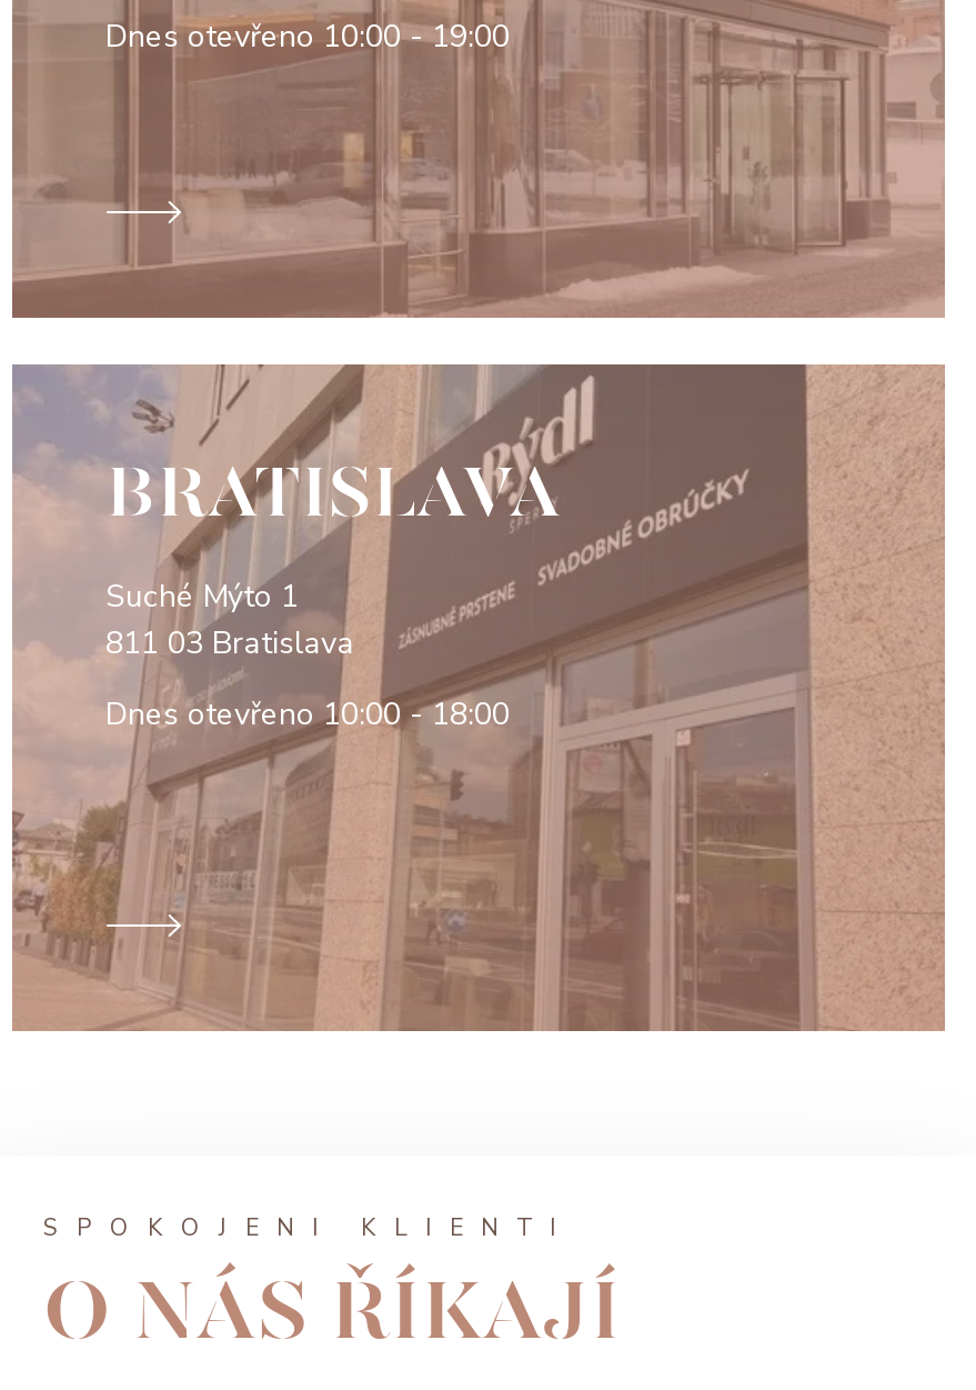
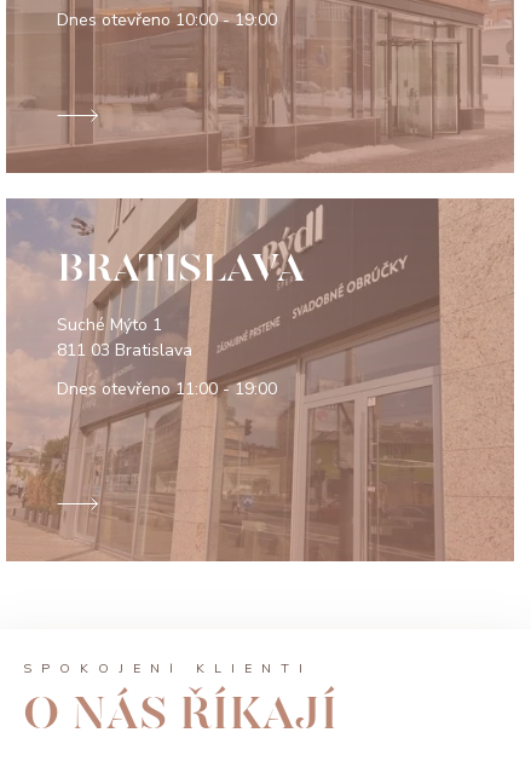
[105,694,510,736] Dnes otevřeno 10:00 - 18:00 -> [57,378,277,401] Dnes otevřeno 11:00 - 19:00

